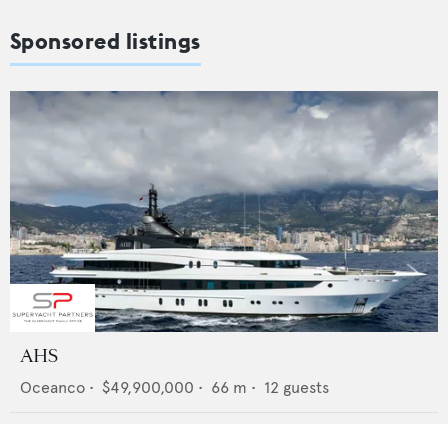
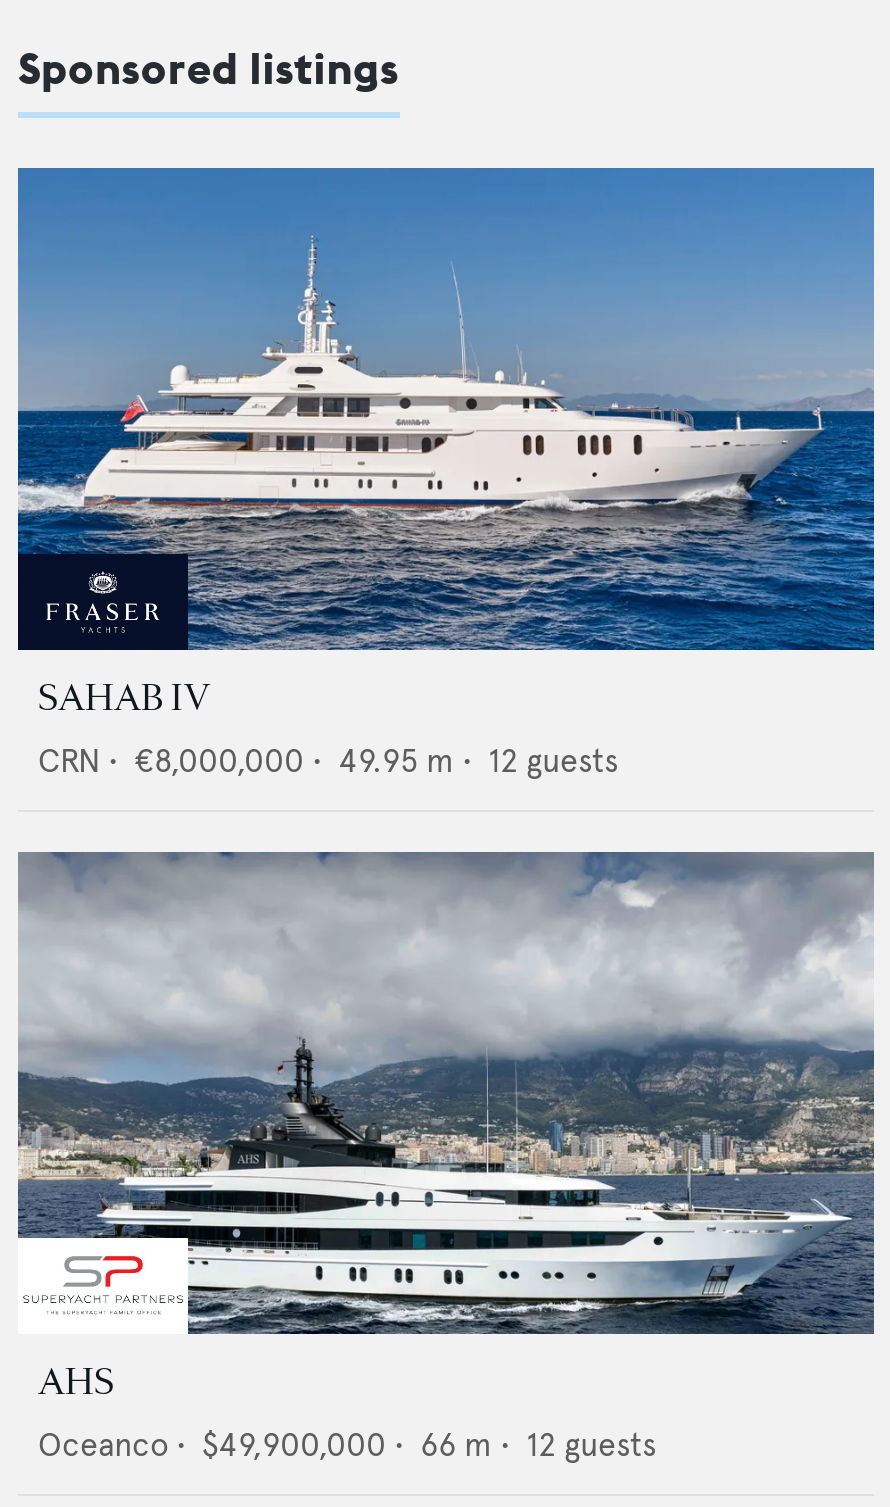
none -> [16,168,876,780] [image] | SAHAB IV | CRN • €8,000,000 • 49.95 m • 12 guests

